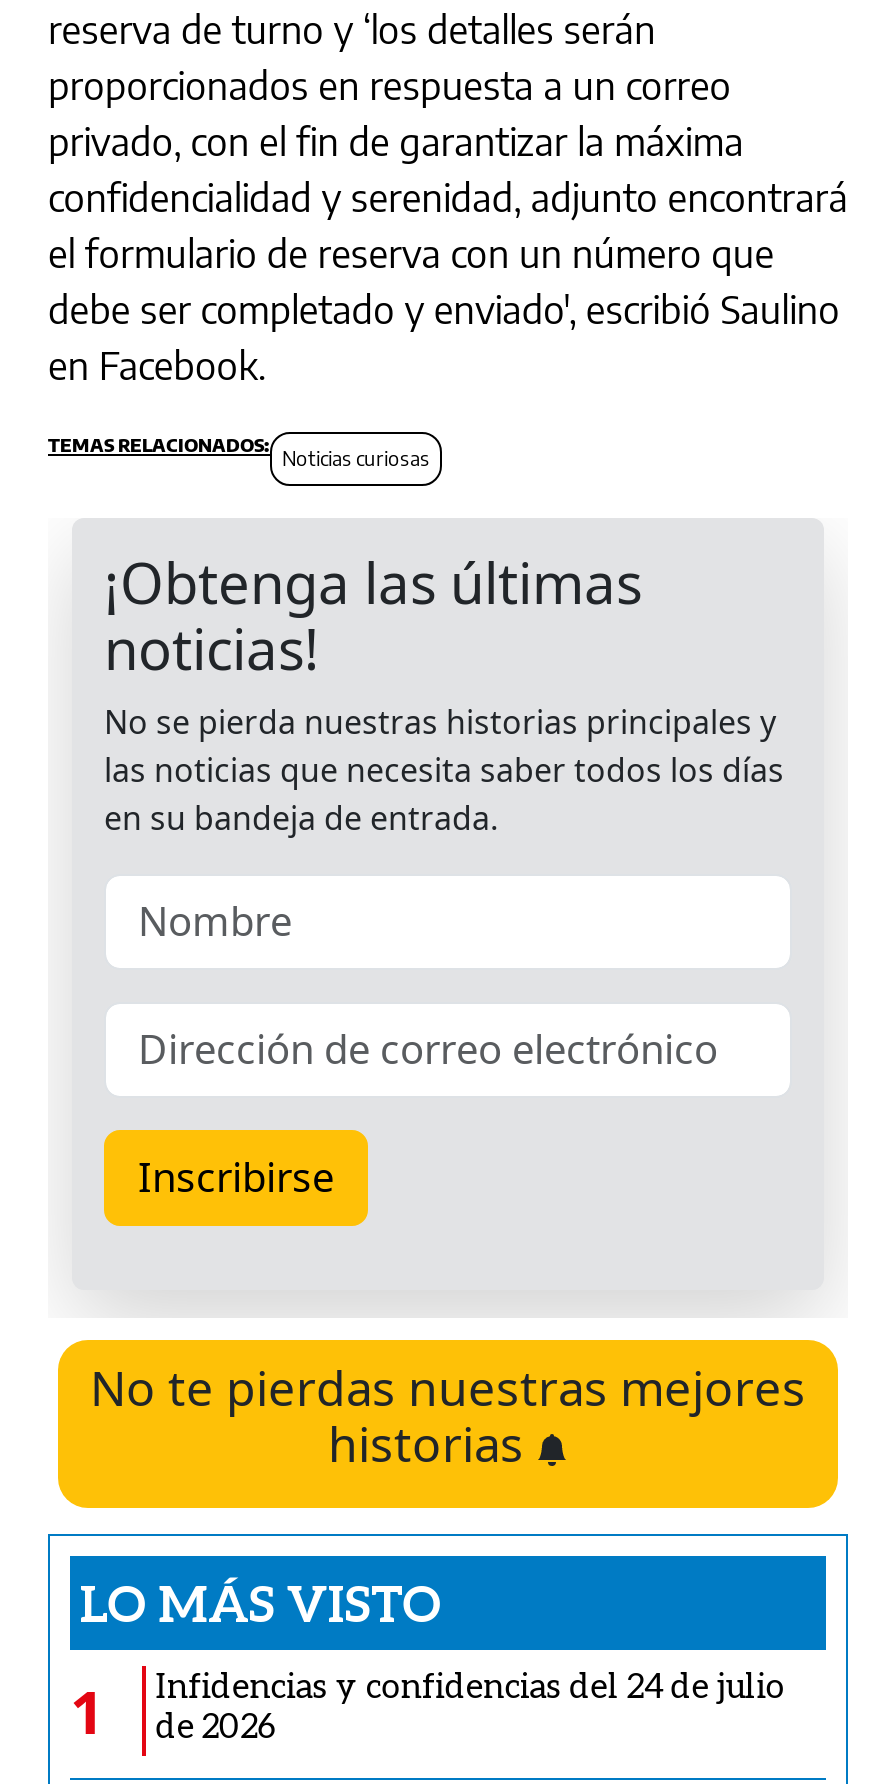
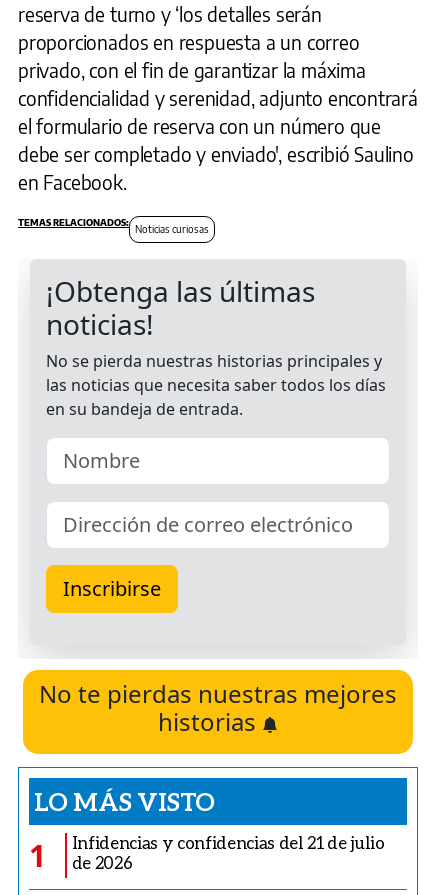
[156,1664,785,1706] Infidencias y confidencias del 24 de julio -> [72,832,384,853] Infidencias y confidencias del 21 de julio

